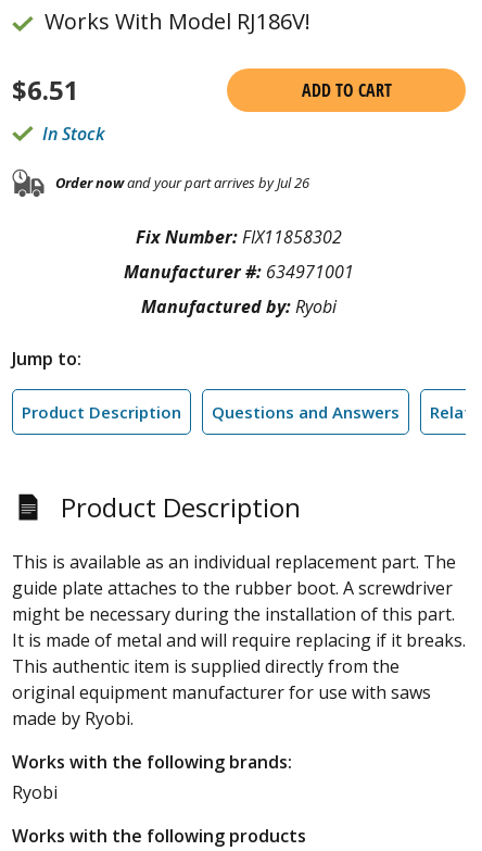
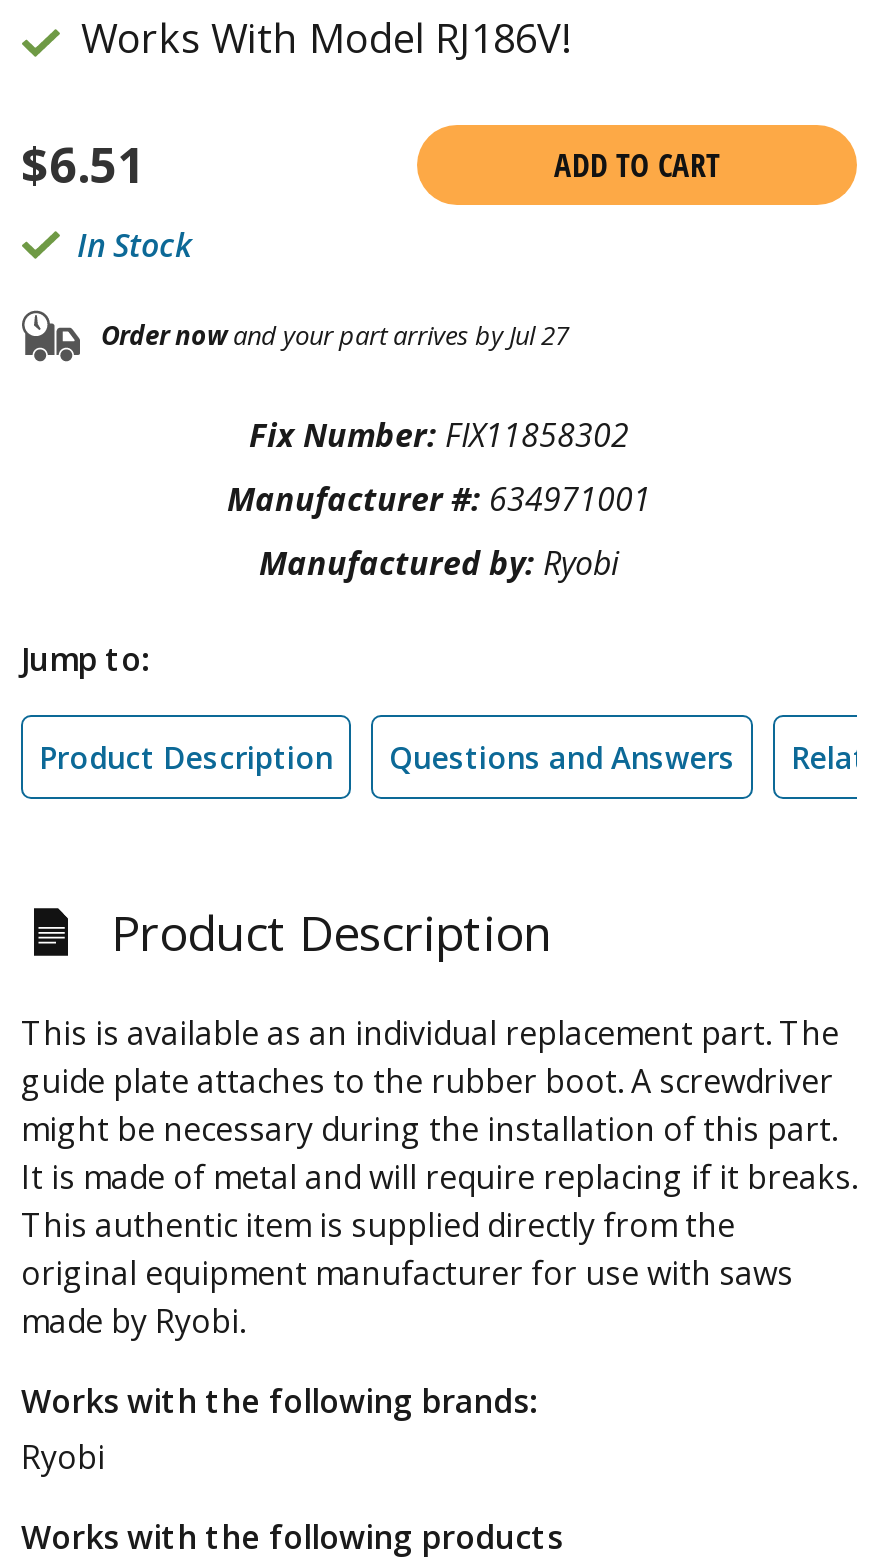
[55,173,309,193] Order nowand your part arrives by Jul 26 -> [101,318,569,354] Order nowand your part arrives by Jul 27

